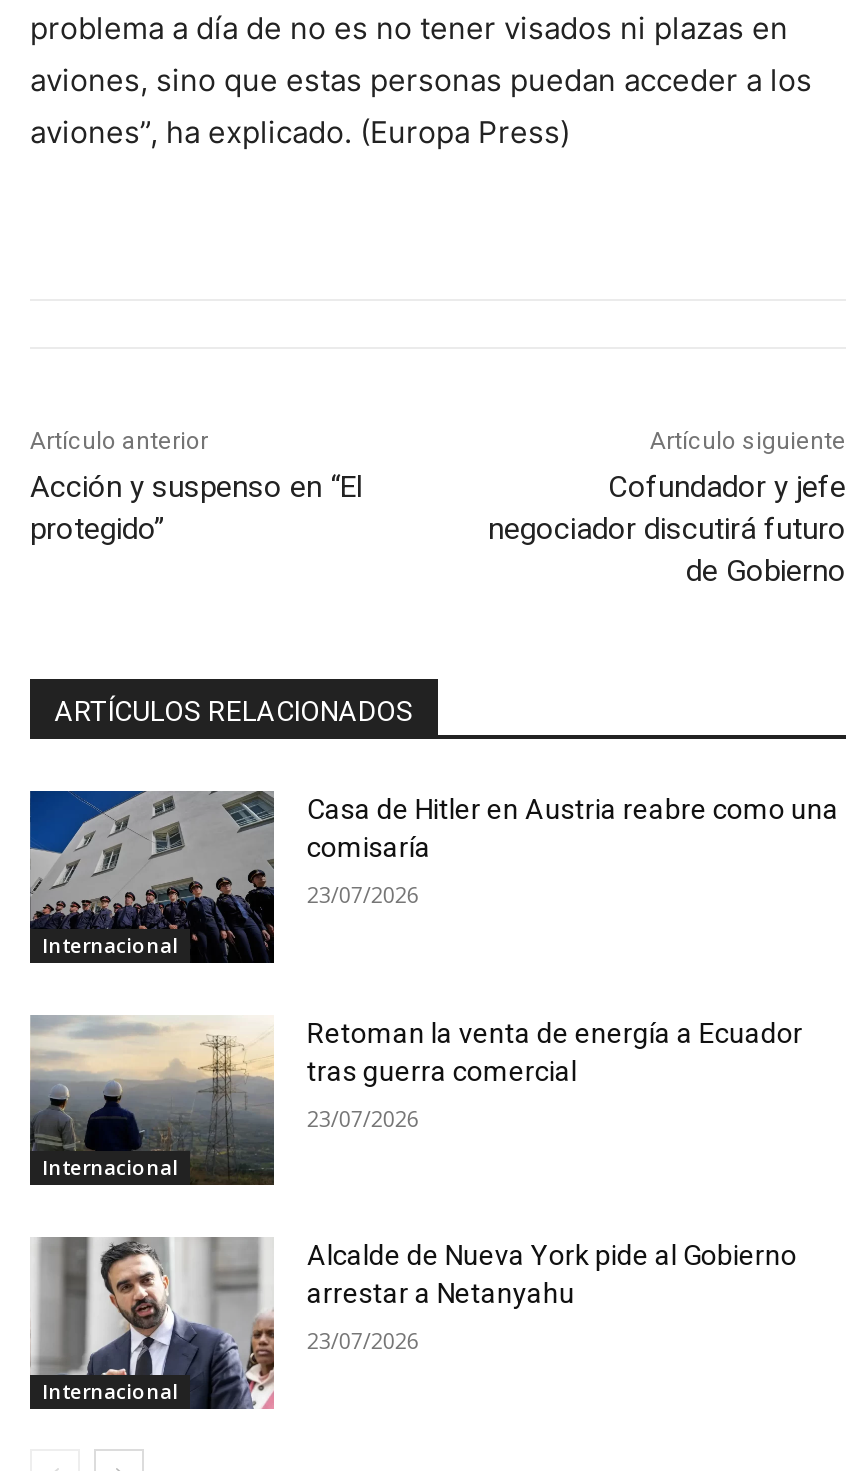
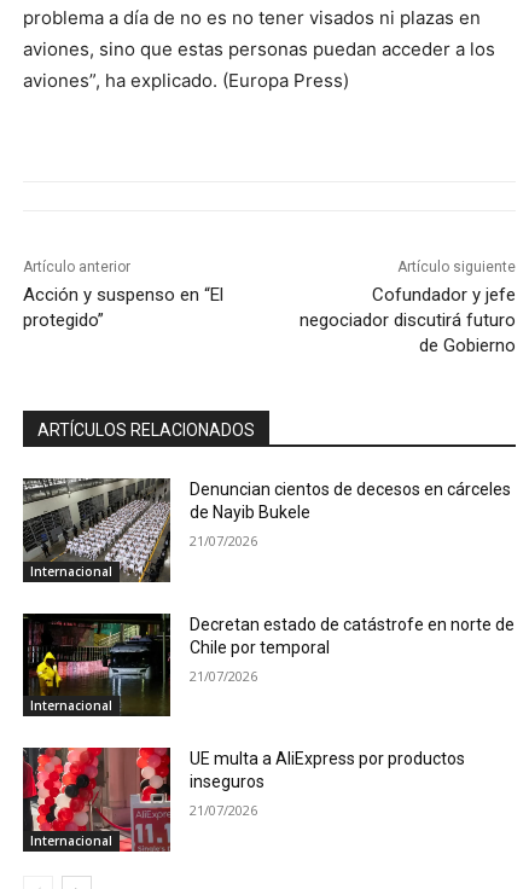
[28,789,839,965] [image] | Casa de Hitler en Austria reabre como una | comisaría -> [22,477,511,583] [image] | Denuncian cientos de decesos en cárceles | de Nayib Bukele
[307,879,419,909] 23/07/2026 -> [190,532,258,550] 21/07/2026
[28,1015,803,1171] [image] | Retoman la venta de energía a Ecuador | tras guerra comercial -> [22,612,515,707] [image] | Decretan estado de catástrofe en norte de | Chile por temporal
[307,1102,419,1132] 23/07/2026 -> [190,666,258,685] 21/07/2026
[30,1235,797,1411] [image] | Alcalde de Nueva York pide al Gobierno | arrestar a Netanyahu -> [22,746,465,853] [image] | UE multa a AliExpress por productos | inseguros
[307,1326,419,1356] 23/07/2026 -> [190,801,258,819] 21/07/2026

